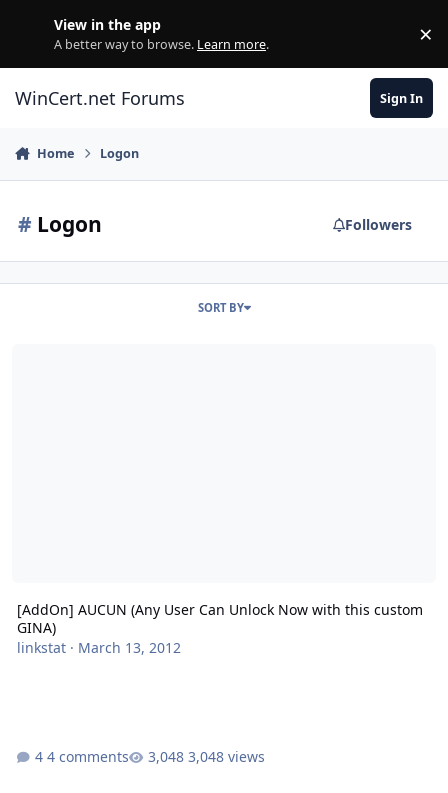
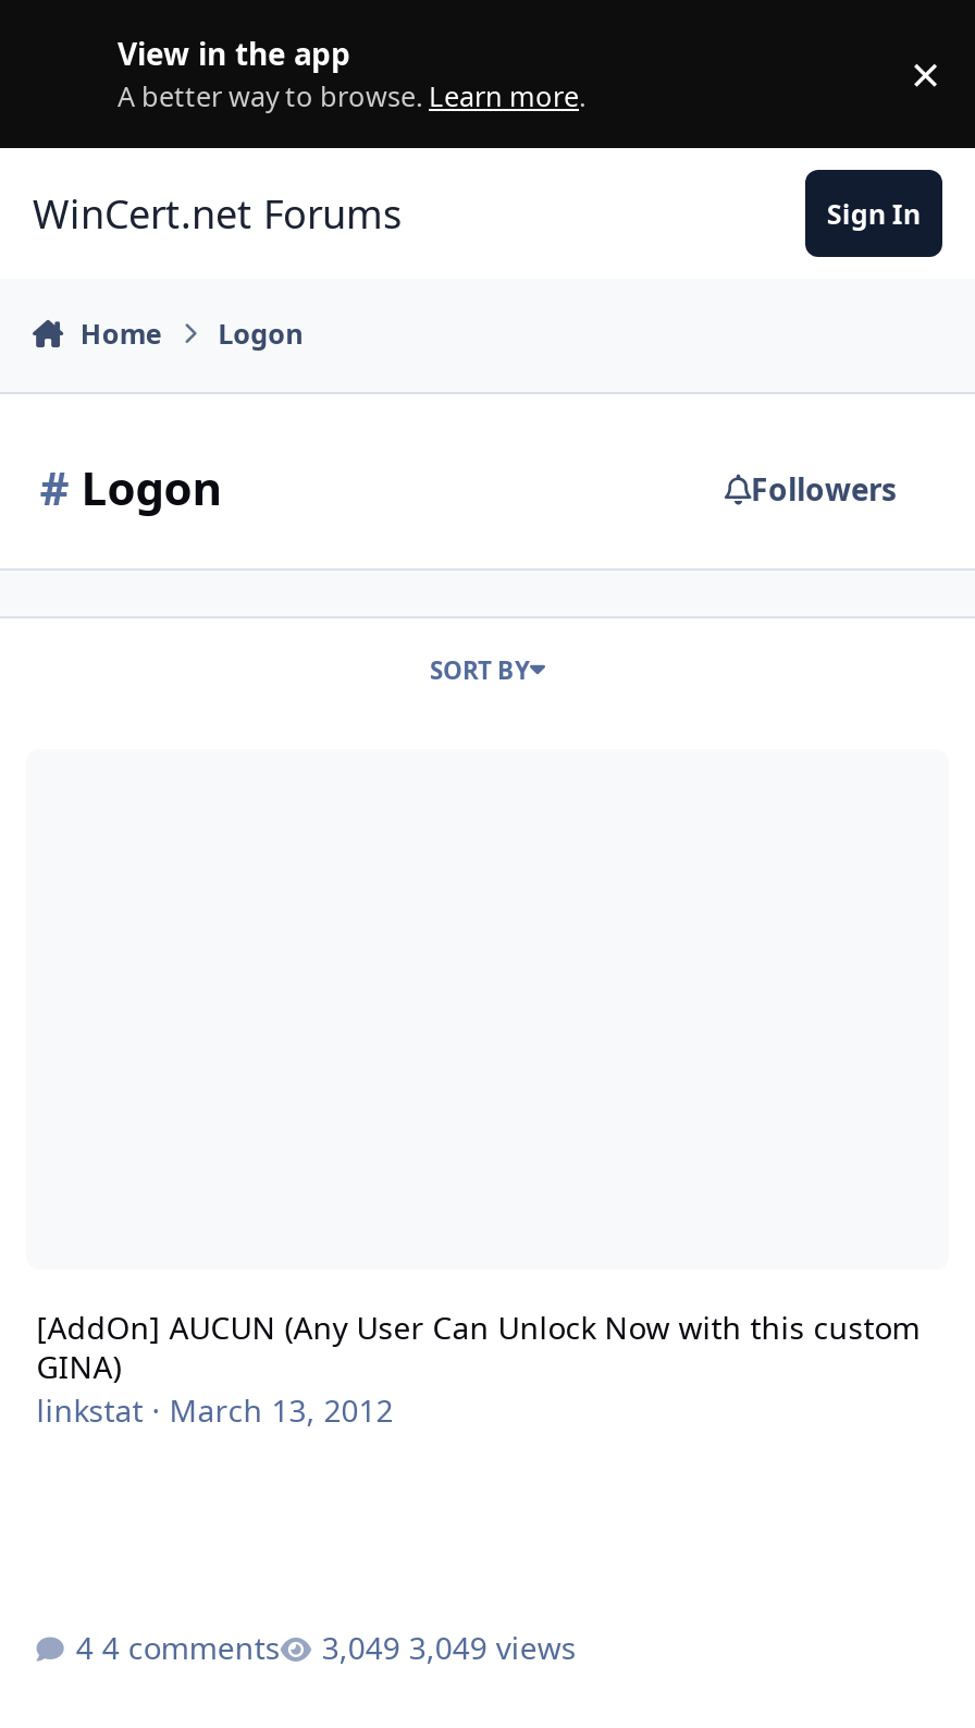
[188,747,265,766] 3,048 views -> [409,1626,577,1667] 3,049 views

